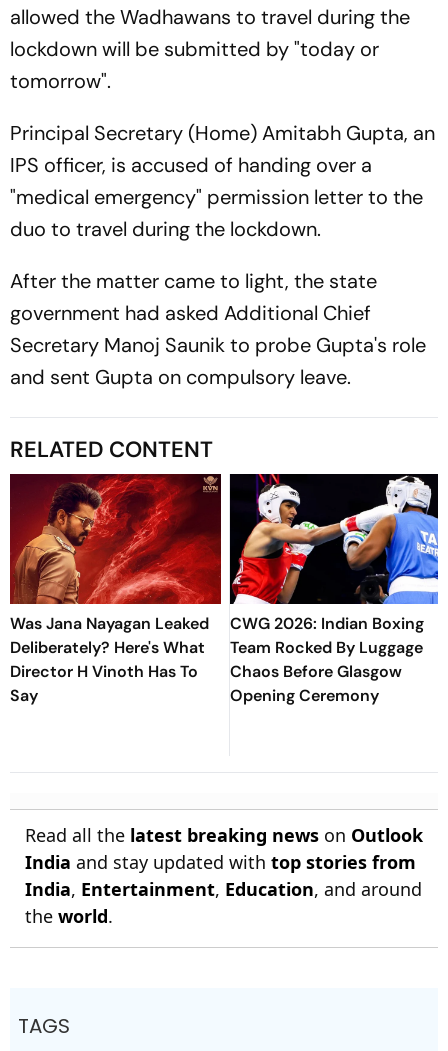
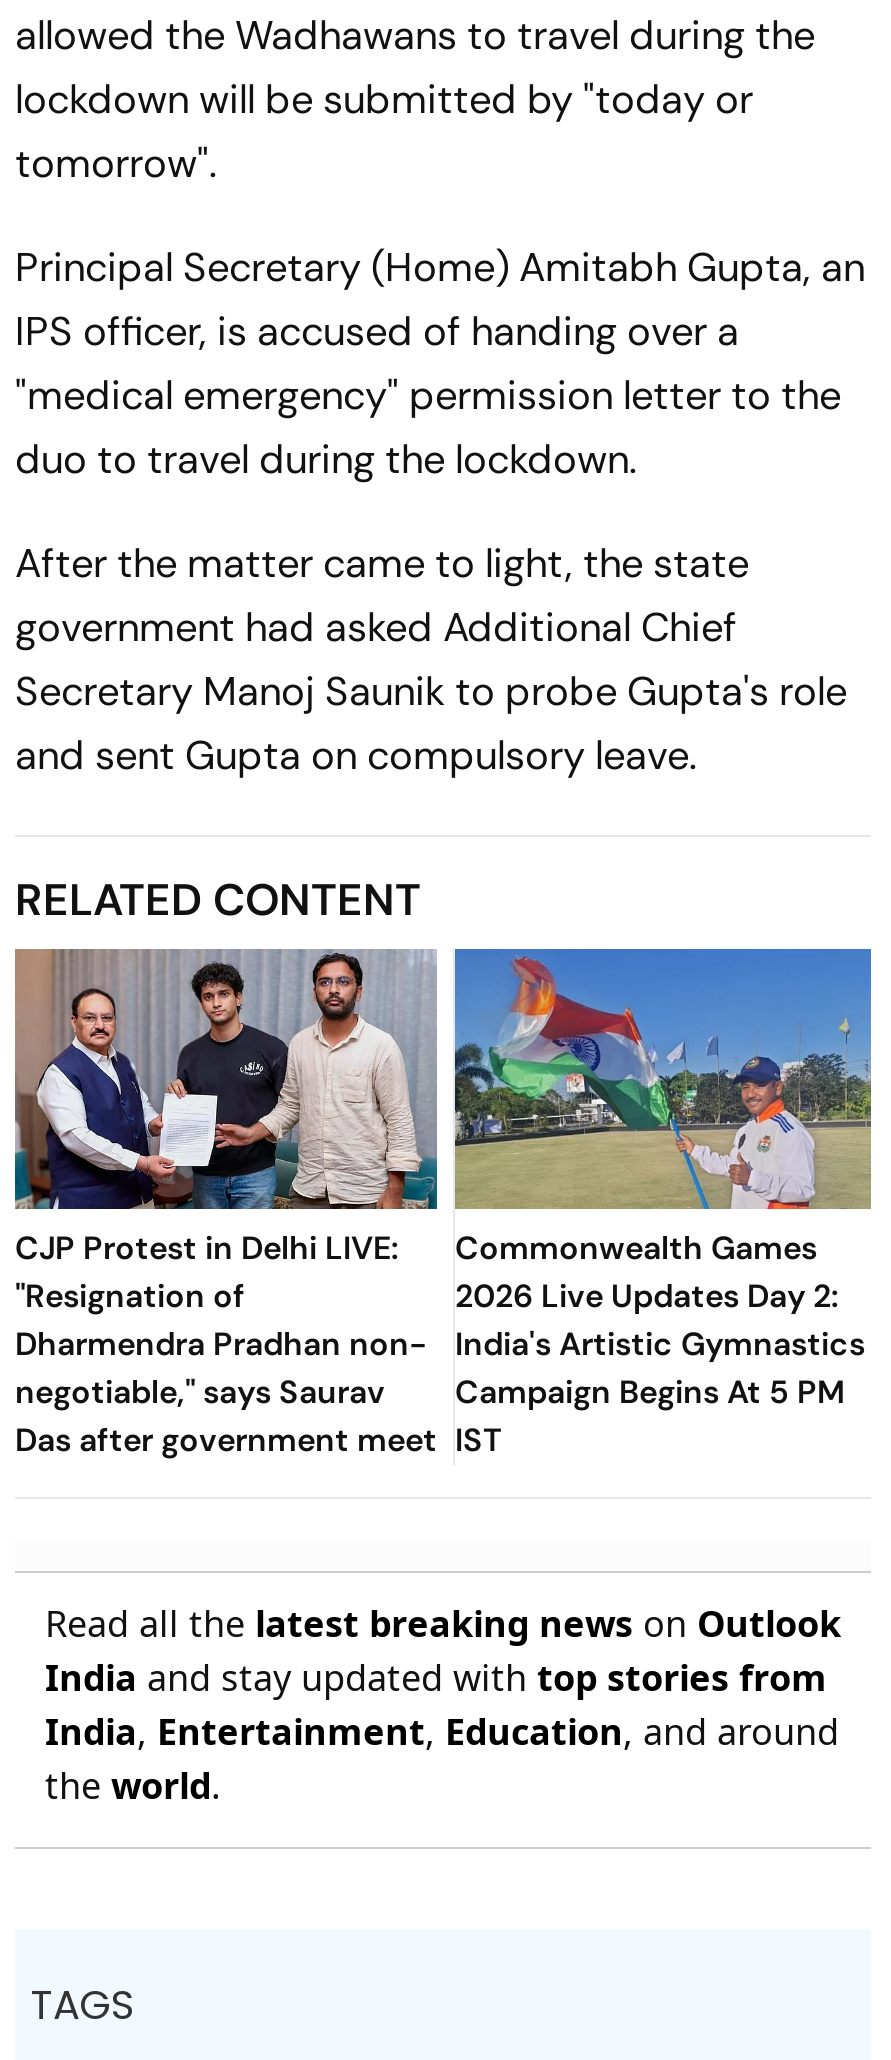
[10,473,222,706] [image] | Was Jana Nayagan Leaked | Deliberately? Here's What | Director H Vinoth Has To | Say -> [13,948,439,1461] [image] | CJP Protest in Delhi LIVE: | "Resignation of | Dharmendra Pradhan non- | negotiable," says Saurav | Das after government meet
[229,473,439,706] [image] | CWG 2026: Indian Boxing | Team Rocked By Luggage | Chaos Before Glasgow | Opening Ceremony -> [453,946,873,1461] [image] | Commonwealth Games | 2026 Live Updates Day 2: | India's Artistic Gymnastics | Campaign Begins At 5 PM | IST

